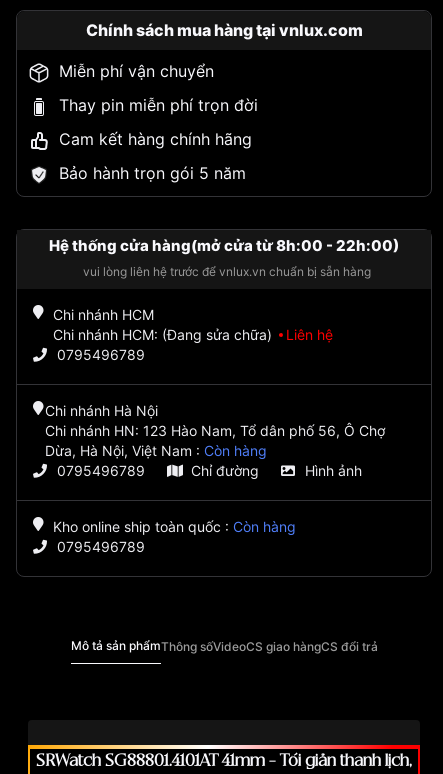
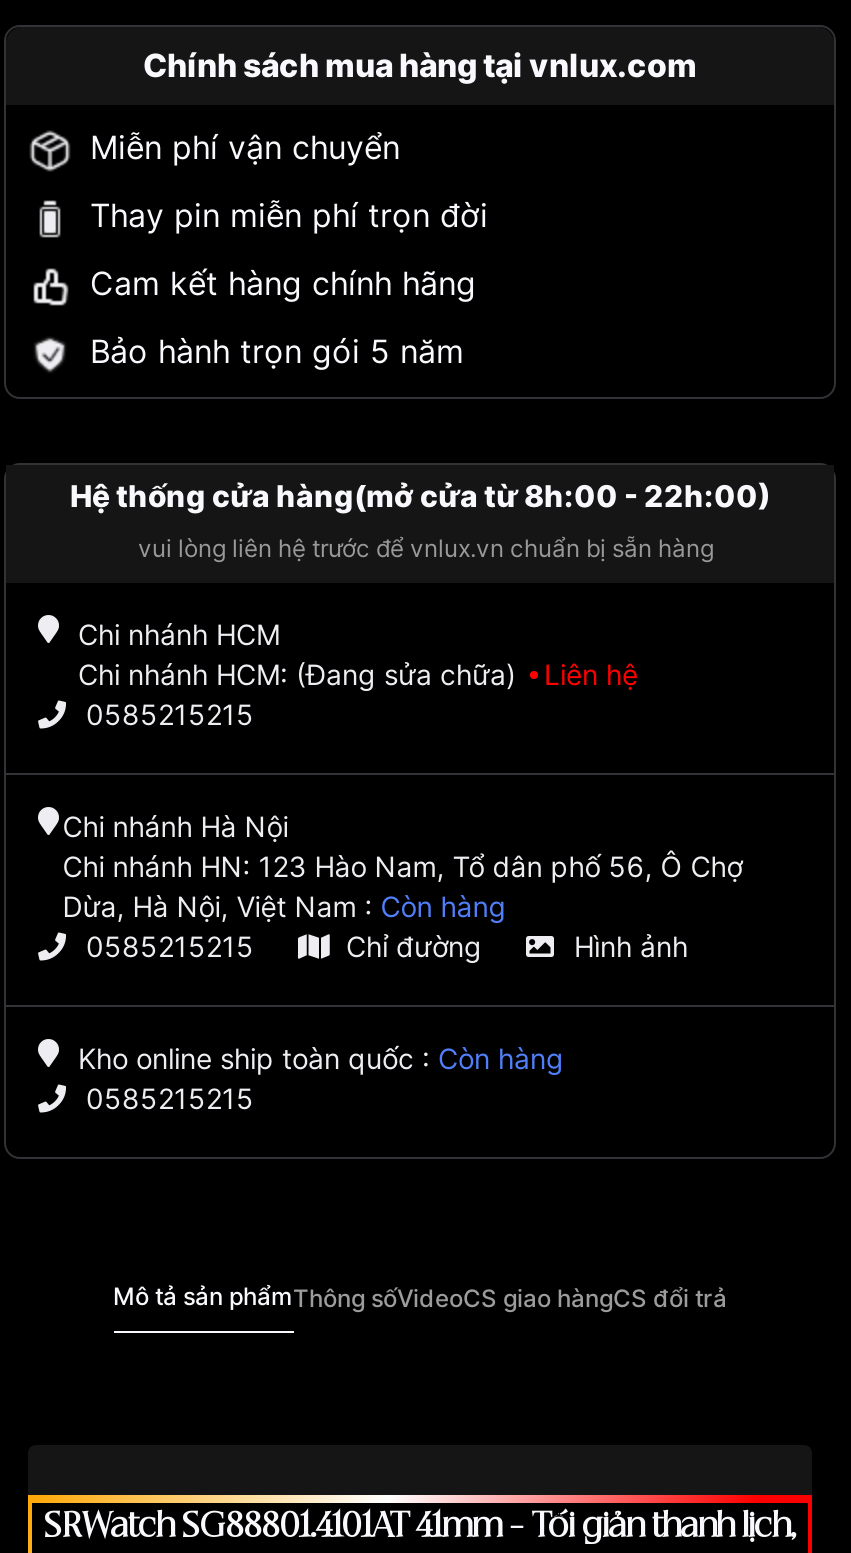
[57,346,145,363] 0795496789 -> [86,698,254,732] 0585215215
[57,462,145,479] 0795496789 -> [86,930,254,964] 0585215215
[57,538,145,555] 0795496789 -> [86,1082,254,1116] 0585215215

